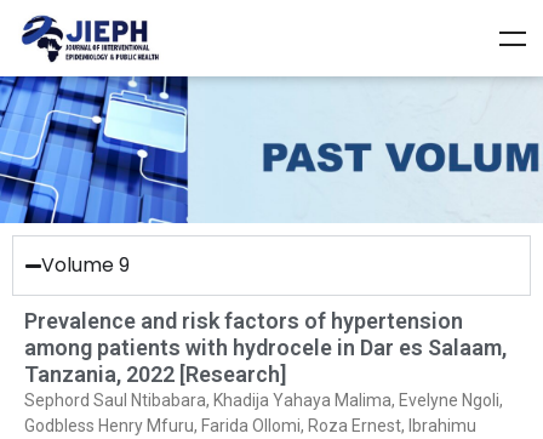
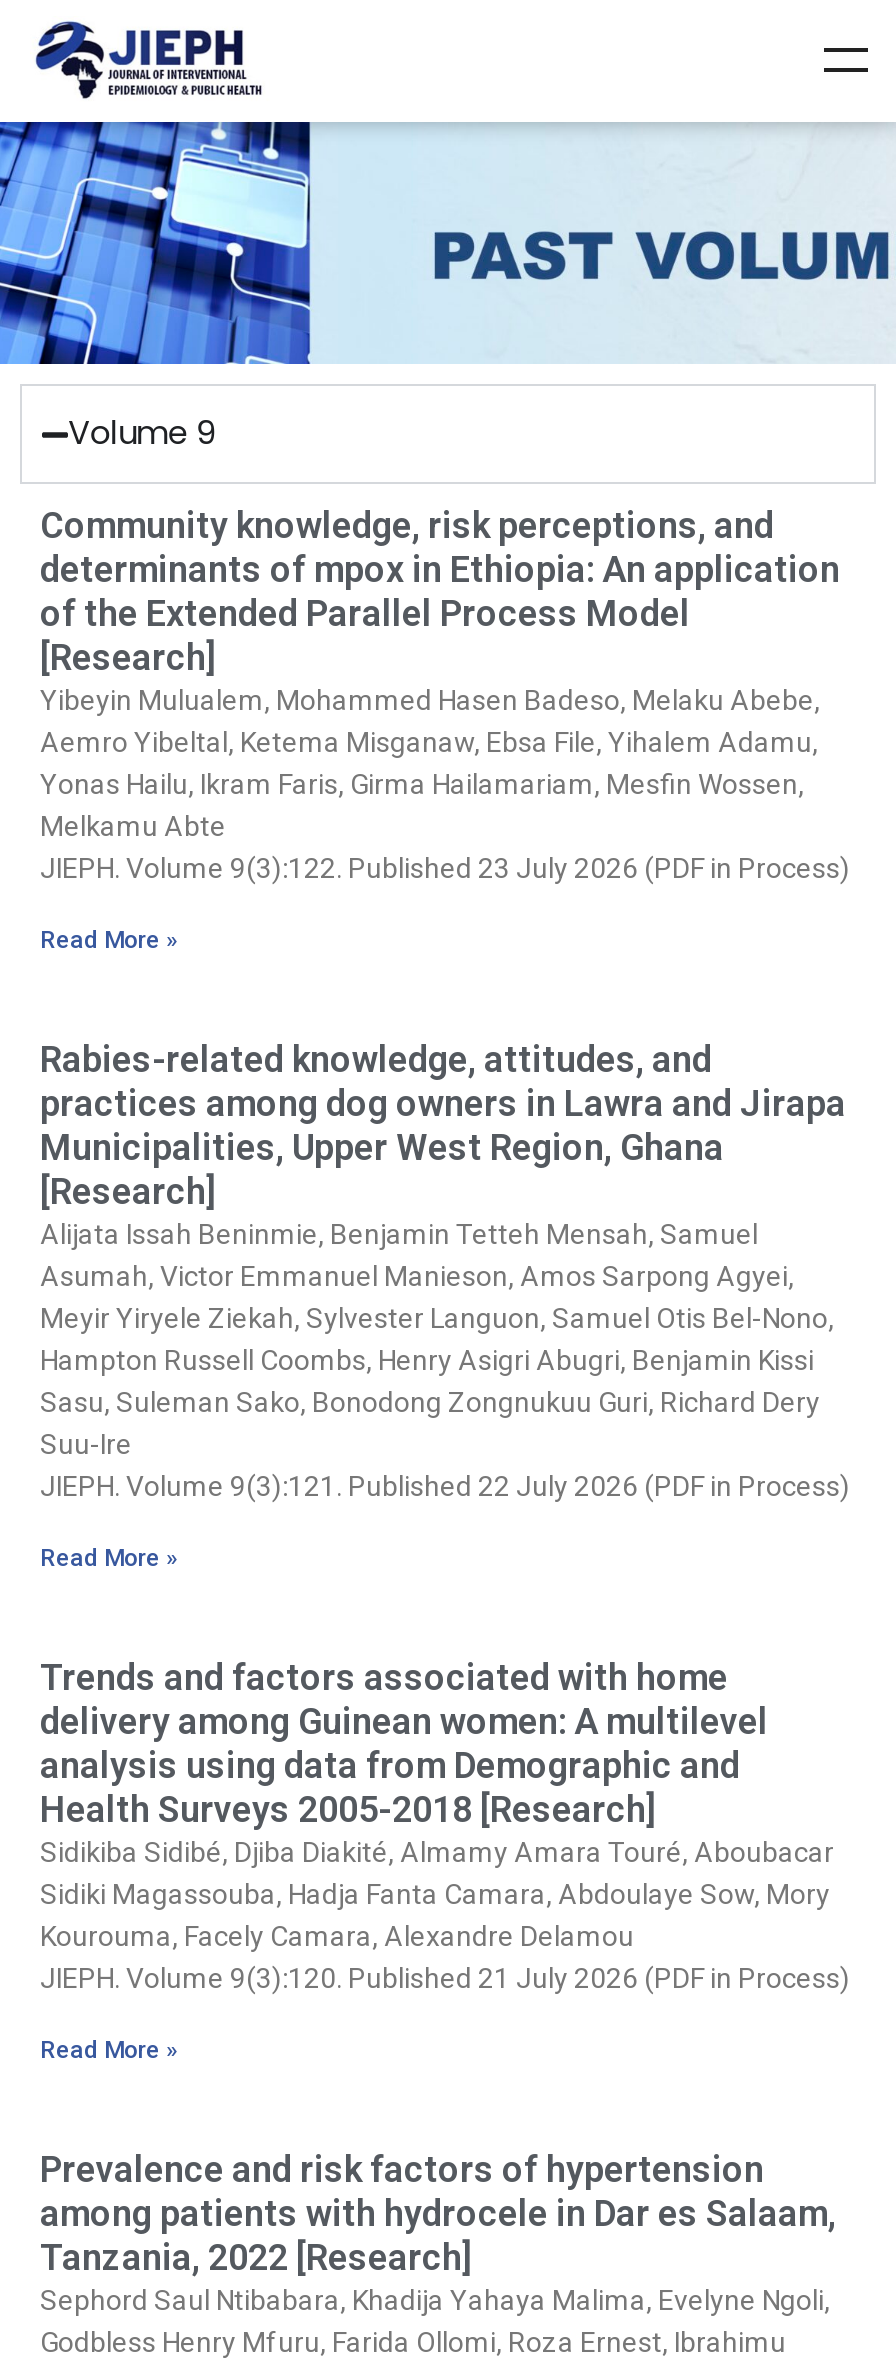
none -> [40,504,850,2064] Community knowledge, risk perceptions, and | determinants of mpox in Ethiopia: An application | of the Extended Parallel Process Model | [Research] | Yibeyin Mulualem, Mohammed Hasen Badeso, Melaku Abebe, | Aemro Yibeltal, Ketema Misganaw, Ebsa File, Yihalem Adamu, | Yonas Hailu, Ikram Faris, Girma Hailamariam, Mesfin Wossen, | Melkamu Abte | JIEPH. Volume 9(3):122. Published 23 July 2026 (PDF in Process) | Read More » | Rabies-related knowledge, attitudes, and | practices among dog owners in Lawra and Jirapa | Municipalities, Upper West Region, Ghana | [Research] | Alijata Issah Beninmie, Benjamin Tetteh Mensah, Samuel | Asumah, Victor Emmanuel Manieson, Amos Sarpong Agyei, | Meyir Yiryele Ziekah, Sylvester Languon, Samuel Otis Bel-Nono, | Hampton Russell Coombs, Henry Asigri Abugri, Benjamin Kissi | Sasu, Suleman Sako, Bonodong Zongnukuu Guri, Richard Dery | Suu-Ire | JIEPH. Volume 9(3):121. Published 22 July 2026 (PDF in Process) | Read More » | Trends and factors associated with home | delivery among Guinean women: A multilevel | analysis using data from Demographic and | Health Surveys 2005-2018 [Research] | Sidikiba Sidibé, Djiba Diakité, Almamy Amara Touré, Aboubacar | Sidiki Magassouba, Hadja Fanta Camara, Abdoulaye Sow, Mory | Kourouma, Facely Camara, Alexandre Delamou | JIEPH. Volume 9(3):120. Published 21 July 2026 (PDF in Process) | Read More »

